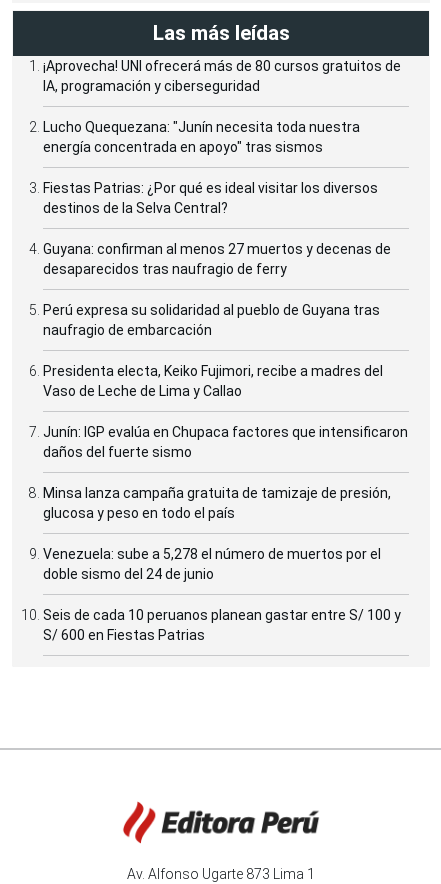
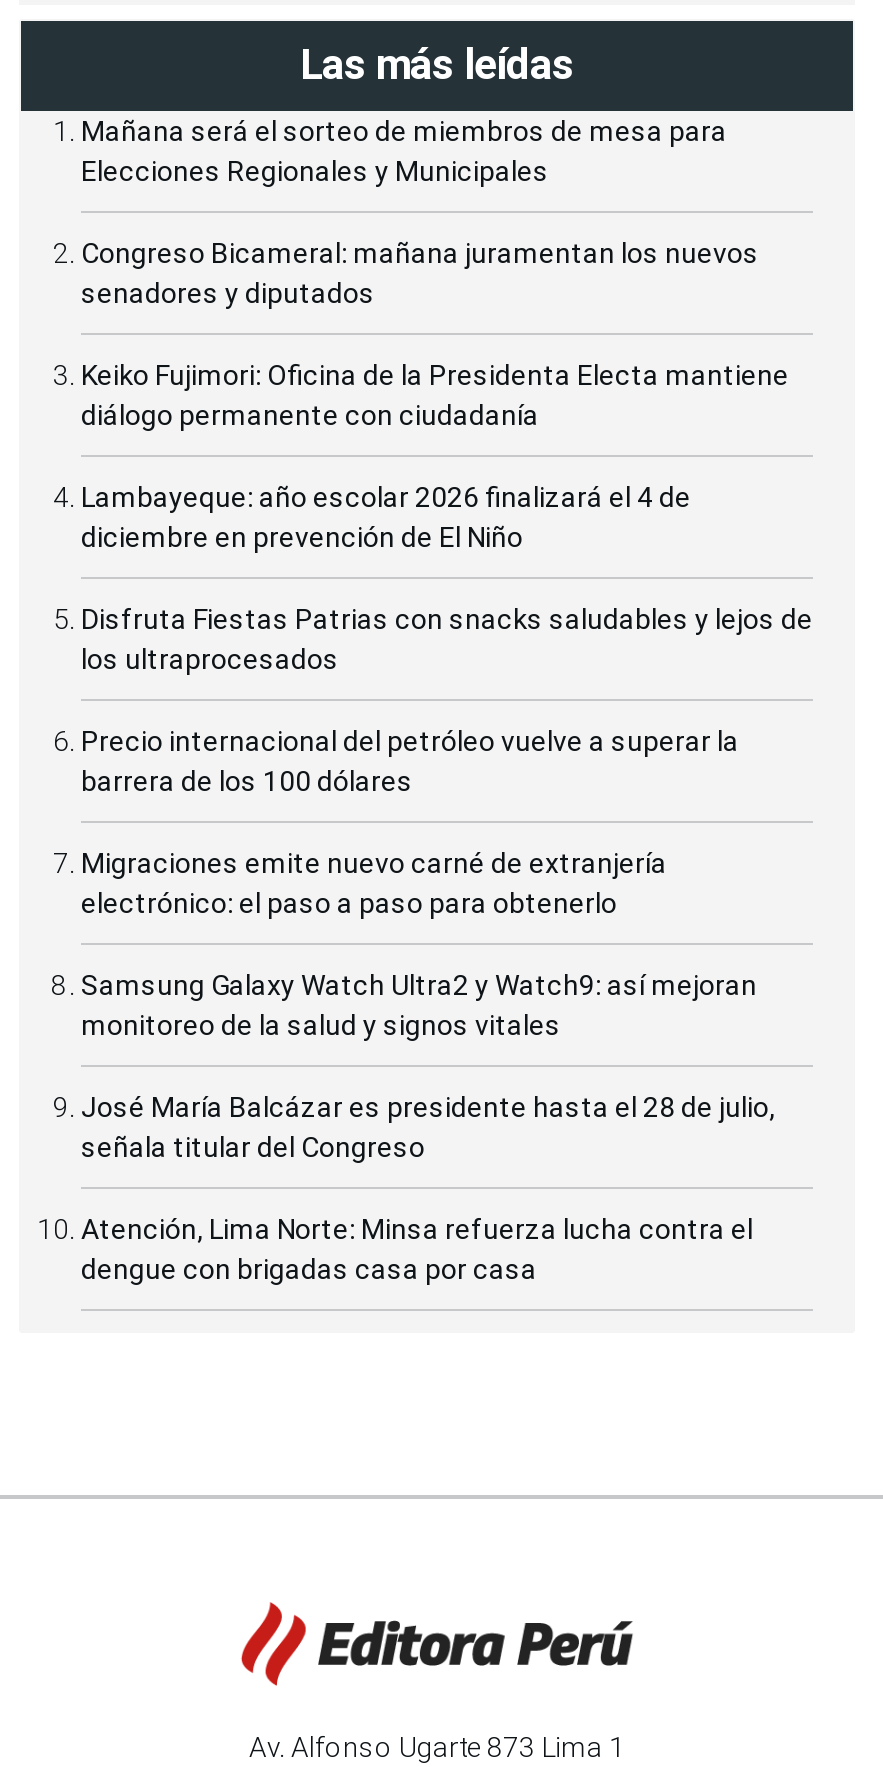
[43,58,401,94] ¡Aprovecha! UNI ofrecerá más de 80 cursos gratuitos de | IA, programación y ciberseguridad -> [81,115,727,187] Mañana será el sorteo de miembros de mesa para | Elecciones Regionales y Municipales
[43,119,360,155] Lucho Quequezana: "Junín necesita toda nuestra | energía concentrada en apoyo" tras sismos -> [81,237,759,309] Congreso Bicameral: mañana juramentan los nuevos | senadores y diputados
[43,180,378,216] Fiestas Patrias: ¿Por qué es ideal visitar los diversos | destinos de la Selva Central? -> [81,359,789,431] Keiko Fujimori: Oficina de la Presidenta Electa mantiene | diálogo permanente con ciudadanía
[43,241,391,277] Guyana: confirman al menos 27 muertos y decenas de | desaparecidos tras naufragio de ferry -> [81,481,691,553] Lambayeque: año escolar 2026 finalizará el 4 de | diciembre en prevención de El Niño
[43,302,380,338] Perú expresa su solidaridad al pueblo de Guyana tras | naufragio de embarcación -> [81,603,813,675] Disfruta Fiestas Patrias con snacks saludables y lejos de | los ultraprocesados
[43,363,383,399] Presidenta electa, Keiko Fujimori, recibe a madres del | Vaso de Leche de Lima y Callao -> [81,725,739,797] Precio internacional del petróleo vuelve a superar la | barrera de los 100 dólares
[43,424,408,460] Junín: IGP evalúa en Chupaca factores que intensificaron | daños del fuerte sismo -> [81,847,667,919] Migraciones emite nuevo carné de extranjería | electrónico: el paso a paso para obtenerlo
[43,485,391,521] Minsa lanza campaña gratuita de tamizaje de presión, | glucosa y peso en todo el país -> [81,969,757,1041] Samsung Galaxy Watch Ultra2 y Watch9: así mejoran | monitoreo de la salud y signos vitales
[43,546,381,582] Venezuela: sube a 5,278 el número de muertos por el | doble sismo del 24 de junio -> [81,1091,775,1163] José María Balcázar es presidente hasta el 28 de julio, | señala titular del Congreso
[43,607,401,643] Seis de cada 10 peruanos planean gastar entre S/ 100 y | S/ 600 en Fiestas Patrias -> [81,1213,753,1285] Atención, Lima Norte: Minsa refuerza lucha contra el | dengue con brigadas casa por casa

